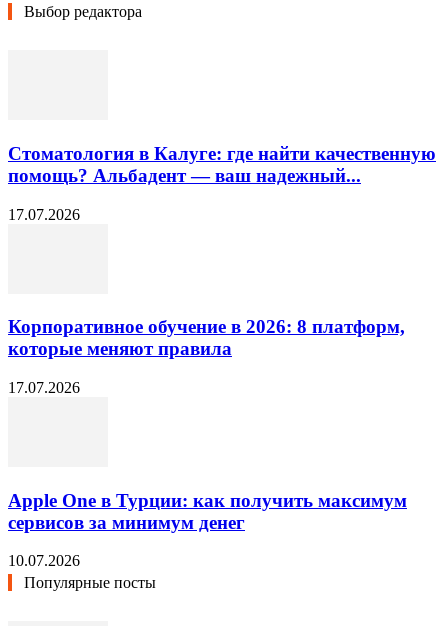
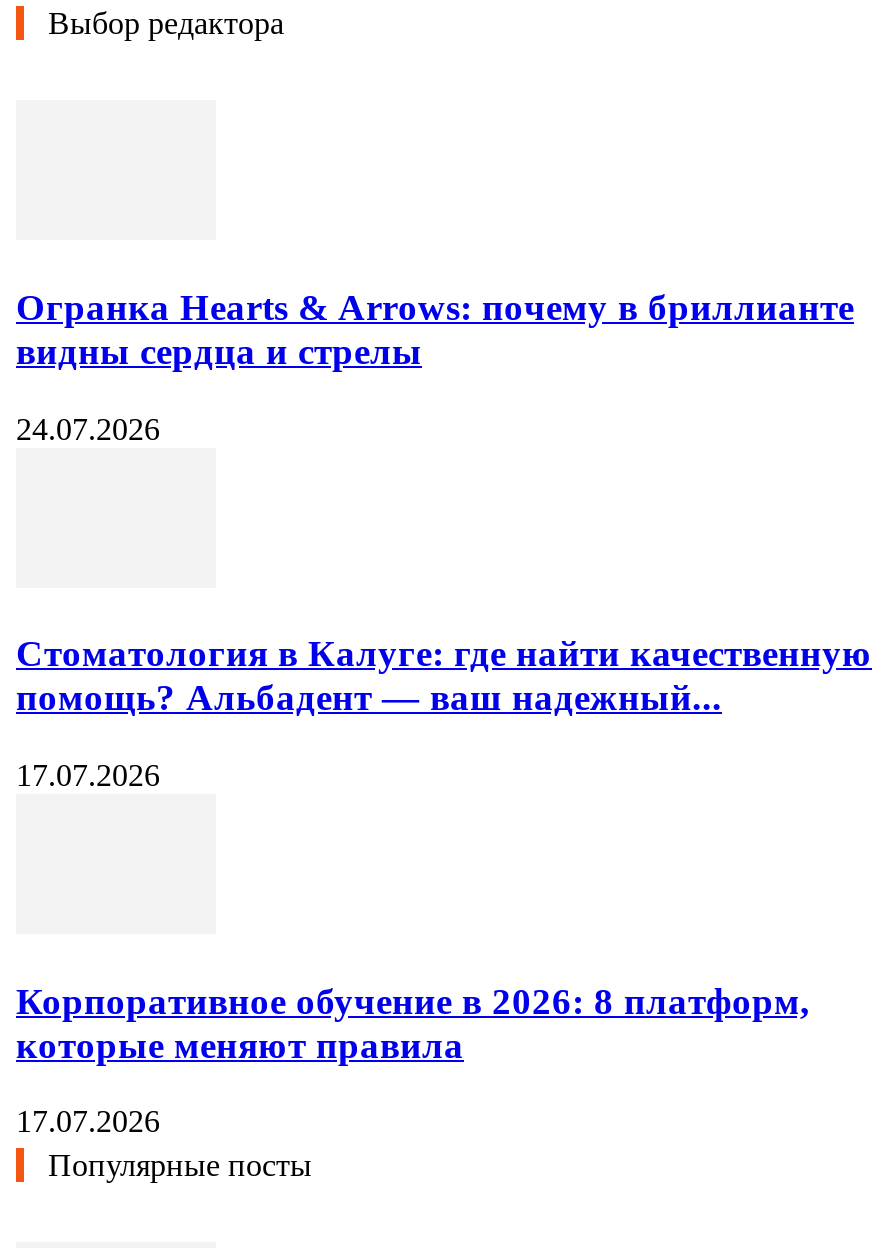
none -> [16,286,854,445] Огранка Hearts & Arrows: почему в бриллианте | видны сердца и стрелы | 24.07.2026
moved [8,143,436,396] -> [16,633,872,1139]: Стоматология в Калуге: где найти качественную | помощь? Альбадент — ваш надежный... | 17.07.2026 | Корпоративное обучение в 2026: 8 платформ, | которые меняют правила | 17.07.2026
[8,490,407,569] Apple One в Турции: как получить максимум | сервисов за минимум денег | 10.07.2026 -> none

